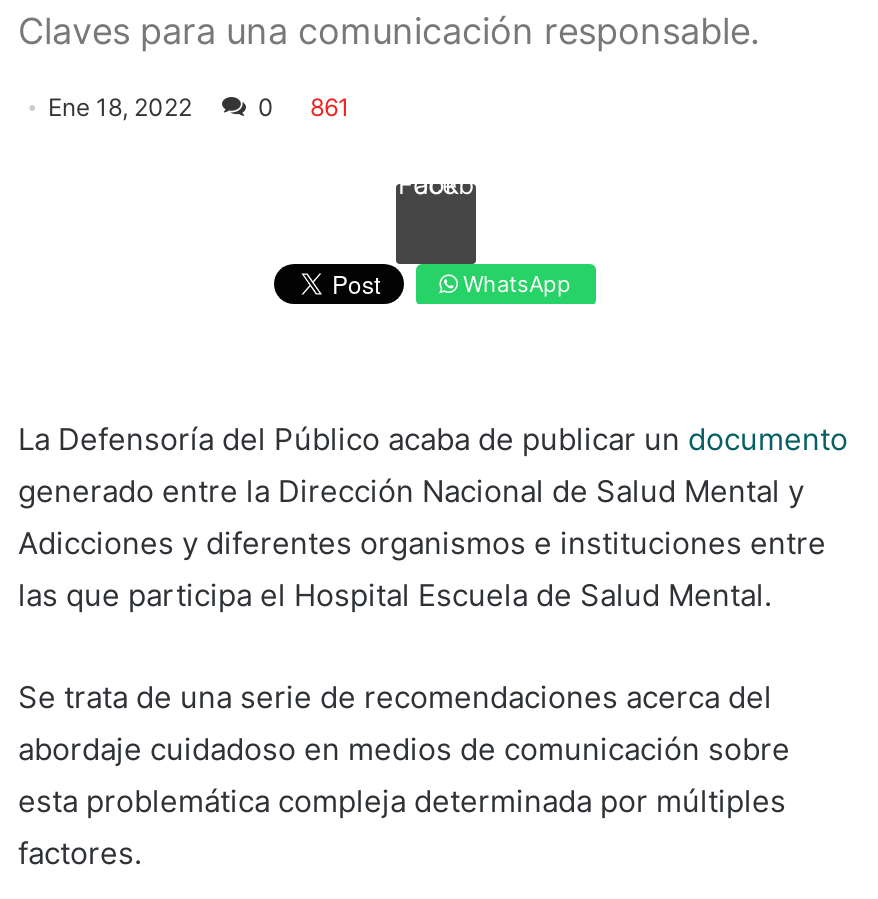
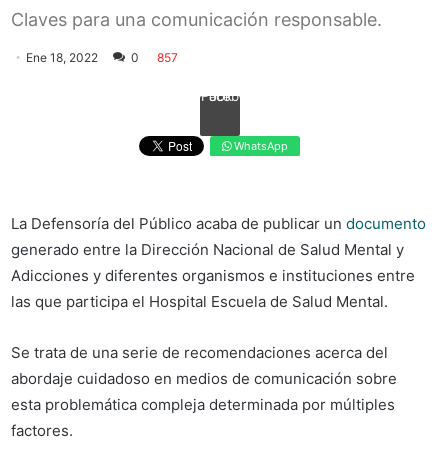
[48,92,350,122] Ene 18, 2022 0 861 -> [26,50,178,65] Ene 18, 2022 0 857

